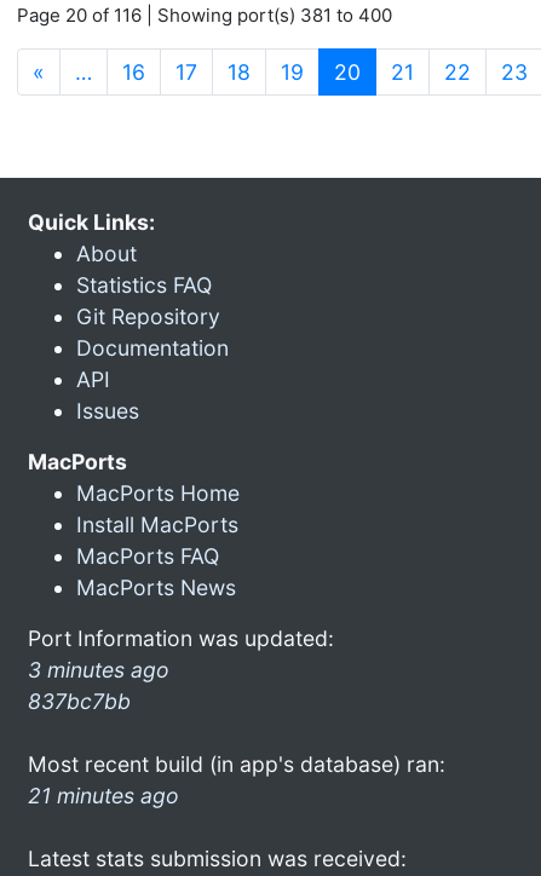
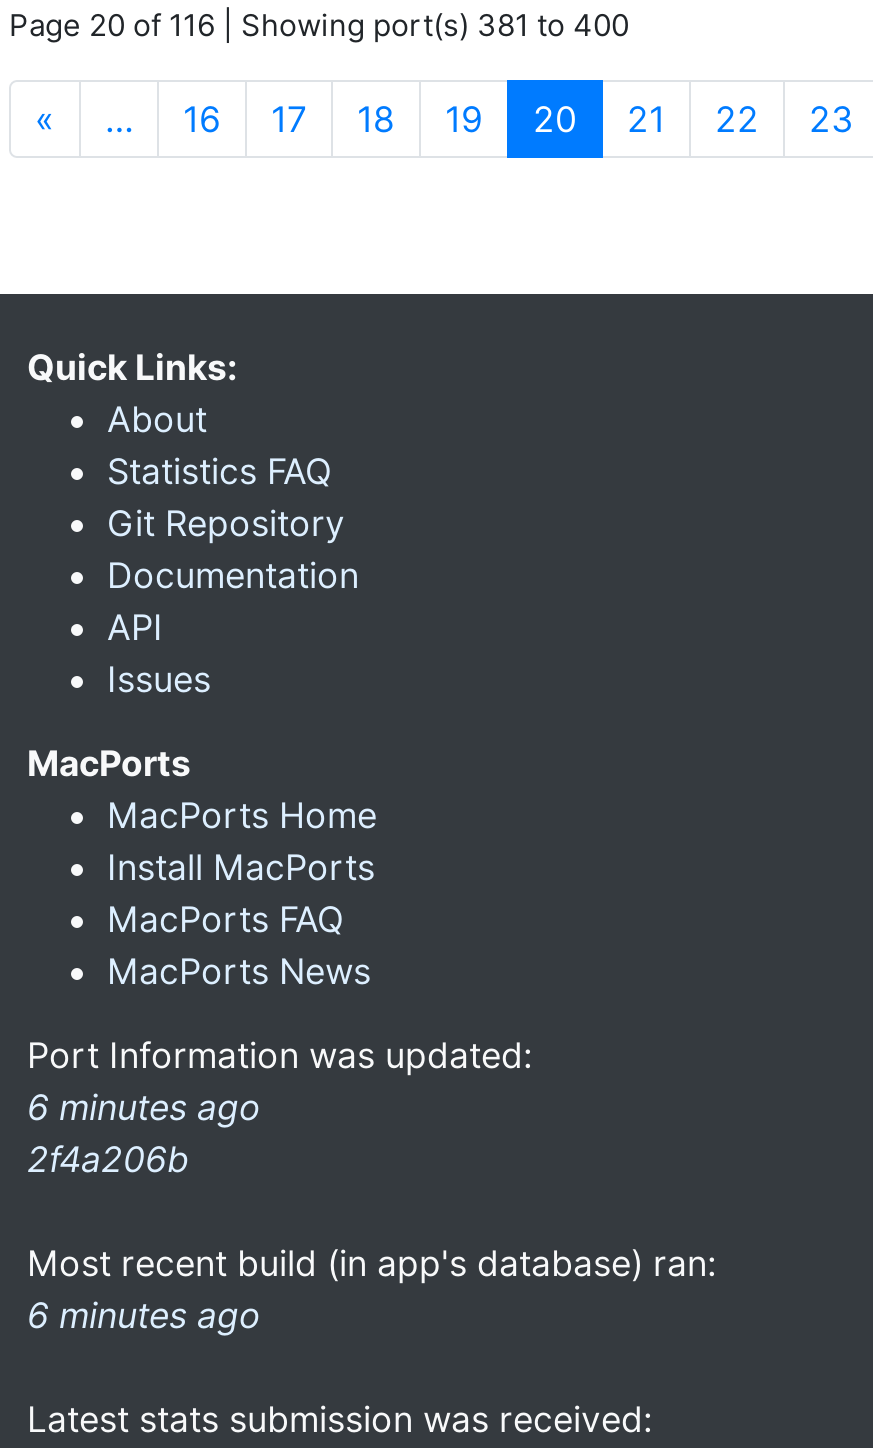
[28,657,169,714] 3 minutes ago | 837bc7bb -> [27,1086,261,1180] 6 minutes ago | 2f4a206b
[28,783,179,808] 21 minutes ago -> [27,1294,261,1336] 6 minutes ago

